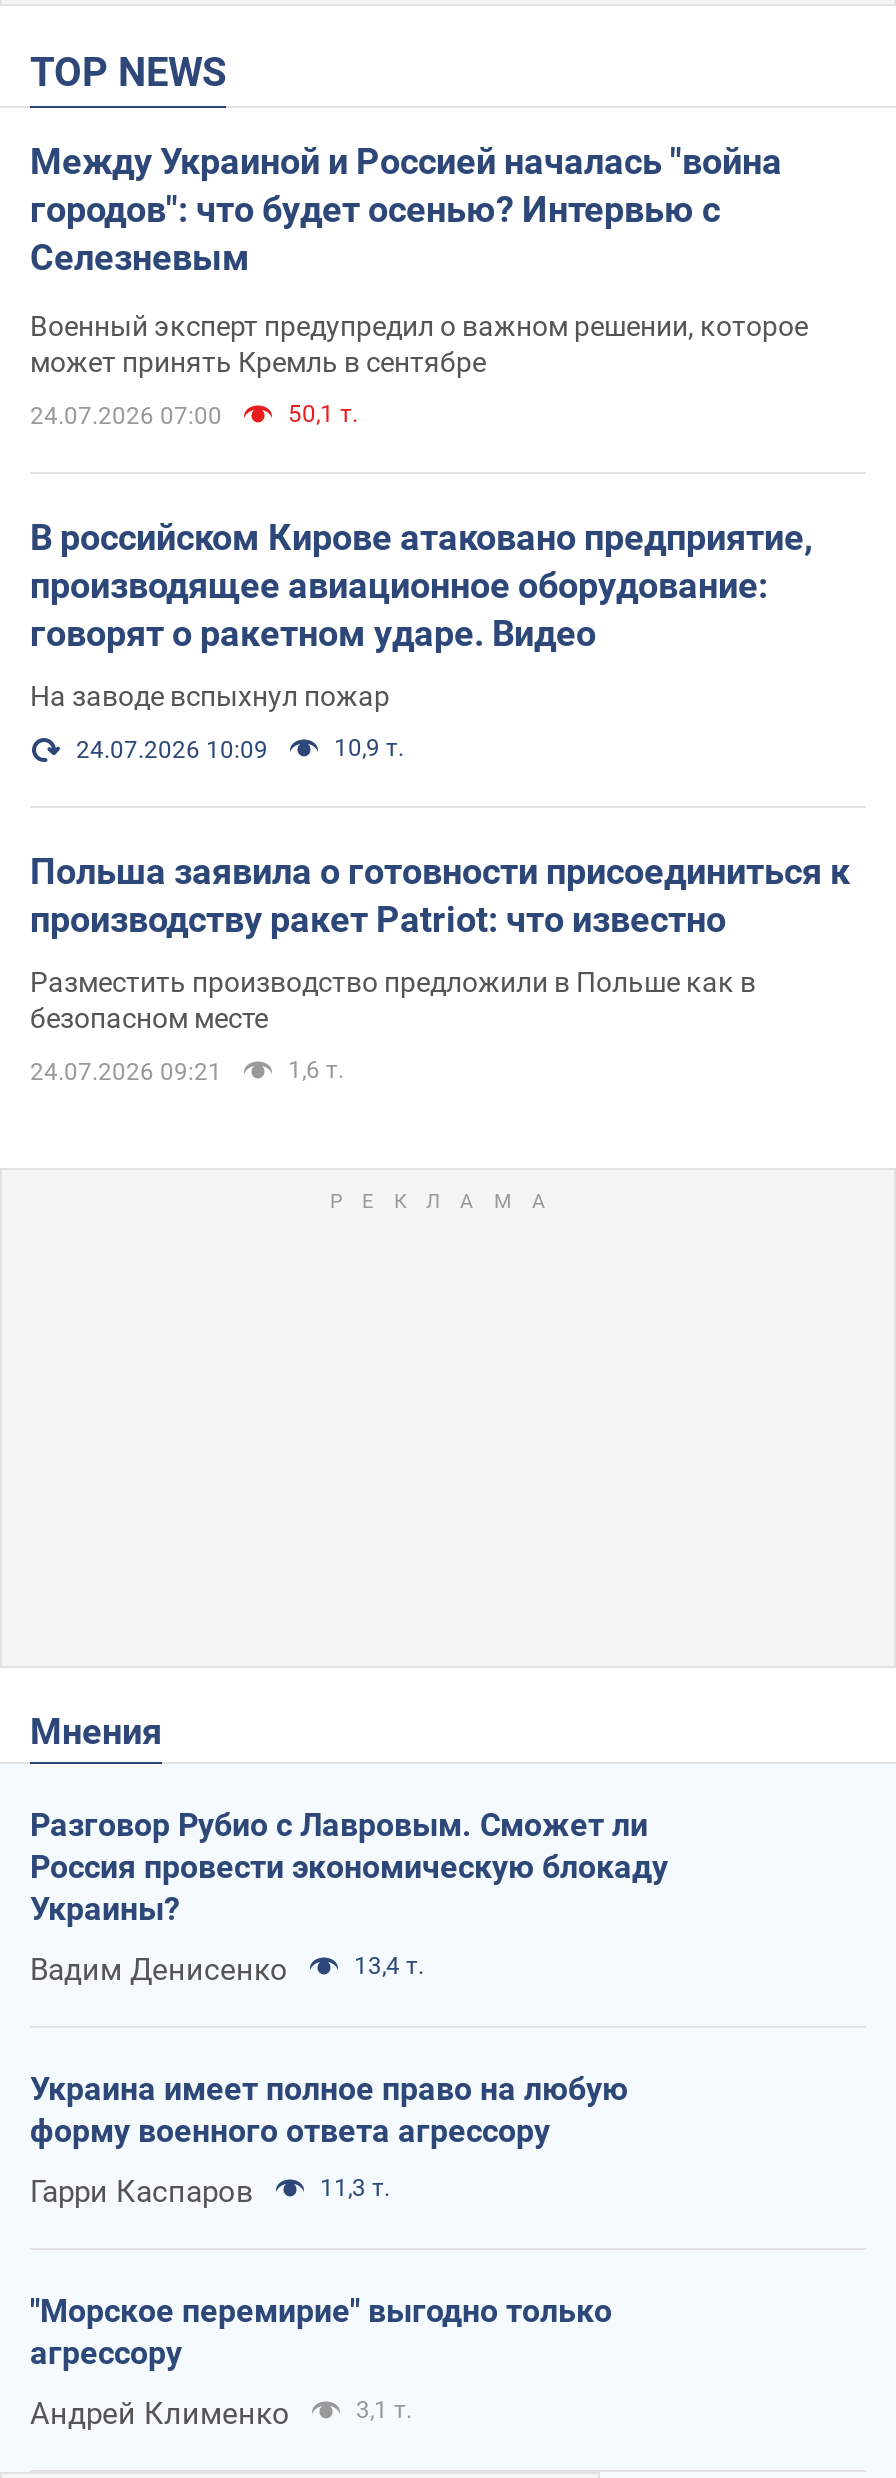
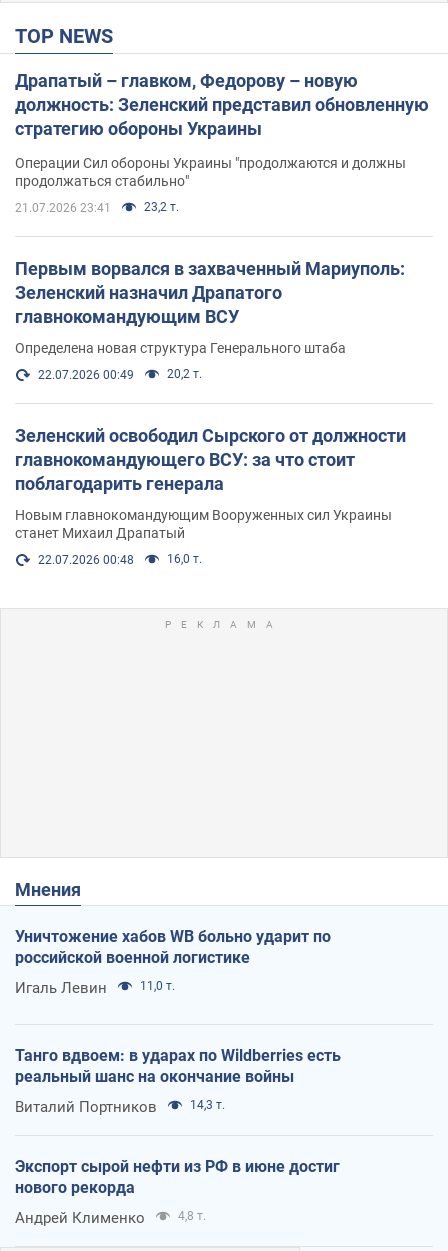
[30,139,782,277] Между Украиной и Россией началась "война | городов": что будет осенью? Интервью с | Селезневым -> [15,70,429,139] Драпатый – главком, Федорову – новую | должность: Зеленский представил обновленную | стратегию обороны Украины
[30,309,808,377] Военный эксперт предупредил о важном решении, которое | может принять Кремль в сентябре -> [15,155,406,189] Операции Сил обороны Украины "продолжаются и должны | продолжаться стабильно"
[30,399,358,429] 24.07.2026 07:00 | 50,1 т. -> [15,200,179,215] 21.07.2026 23:41 | 23,2 т.
[30,515,812,653] В российском Кирове атаковано предприятие, | производящее авиационное оборудование: | говорят о ракетном ударе. Видео -> [15,258,405,327] Первым ворвался в захваченный Мариуполь: | Зеленский назначил Драпатого | главнокомандующим ВСУ
[30,679,390,711] На заводе вспыхнул пожар -> [15,340,346,356] Определена новая структура Генерального штаба
[76,733,404,763] 24.07.2026 10:09 | 10,9 т. -> [38,367,202,382] 22.07.2026 00:49 | 20,2 т.
[30,849,850,939] Польша заявила о готовности присоединиться к | производству ракет Patriot: что известно -> [15,425,406,494] Зеленский освободил Сырского от должности | главнокомандующего ВСУ: за что стоит | поблагодарить генерала
[30,965,756,1033] Разместить производство предложили в Польше как в | безопасном месте -> [15,507,392,541] Новым главнокомандующим Вооруженных сил Украины | станет Михаил Драпатый
[30,1055,344,1085] 24.07.2026 09:21 | 1,6 т. -> [38,552,202,567] 22.07.2026 00:48 | 16,0 т.
[30,1805,668,1927] Разговор Рубио с Лавровым. Сможет ли | Россия провести экономическую блокаду | Украины? -> [15,927,331,967] Уничтожение хабов WB больно ударит по | российской военной логистике
[30,1951,424,1987] Вадим Денисенко | 13,4 т. -> [15,979,175,997] Игаль Левин | 11,0 т.
[30,2069,628,2149] Украина имеет полное право на любую | форму военного ответа агрессору -> [15,1046,341,1086] Танго вдвоем: в ударах по Wildberries есть | реальный шанс на окончание войны
[30,2173,390,2209] Гарри Каспаров | 11,3 т. -> [15,1098,225,1116] Виталий Портников | 14,3 т.
[30,2291,612,2371] "Морское перемирие" выгодно только | агрессору -> [15,1157,340,1197] Экспорт сырой нефти из РФ в июне достиг | нового рекорда
[356,2395,412,2423] 3,1 т. -> [178,1209,206,1223] 4,8 т.

